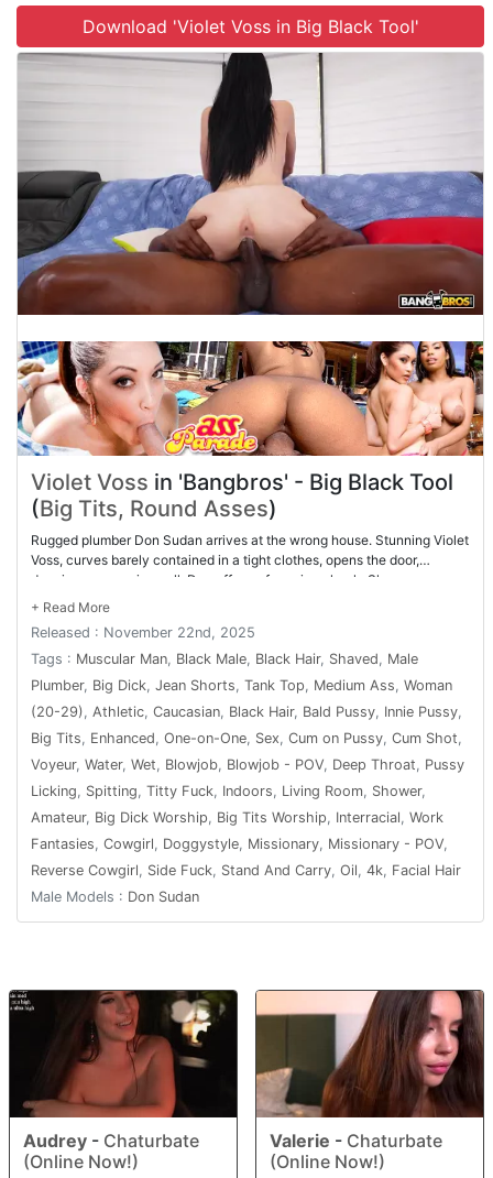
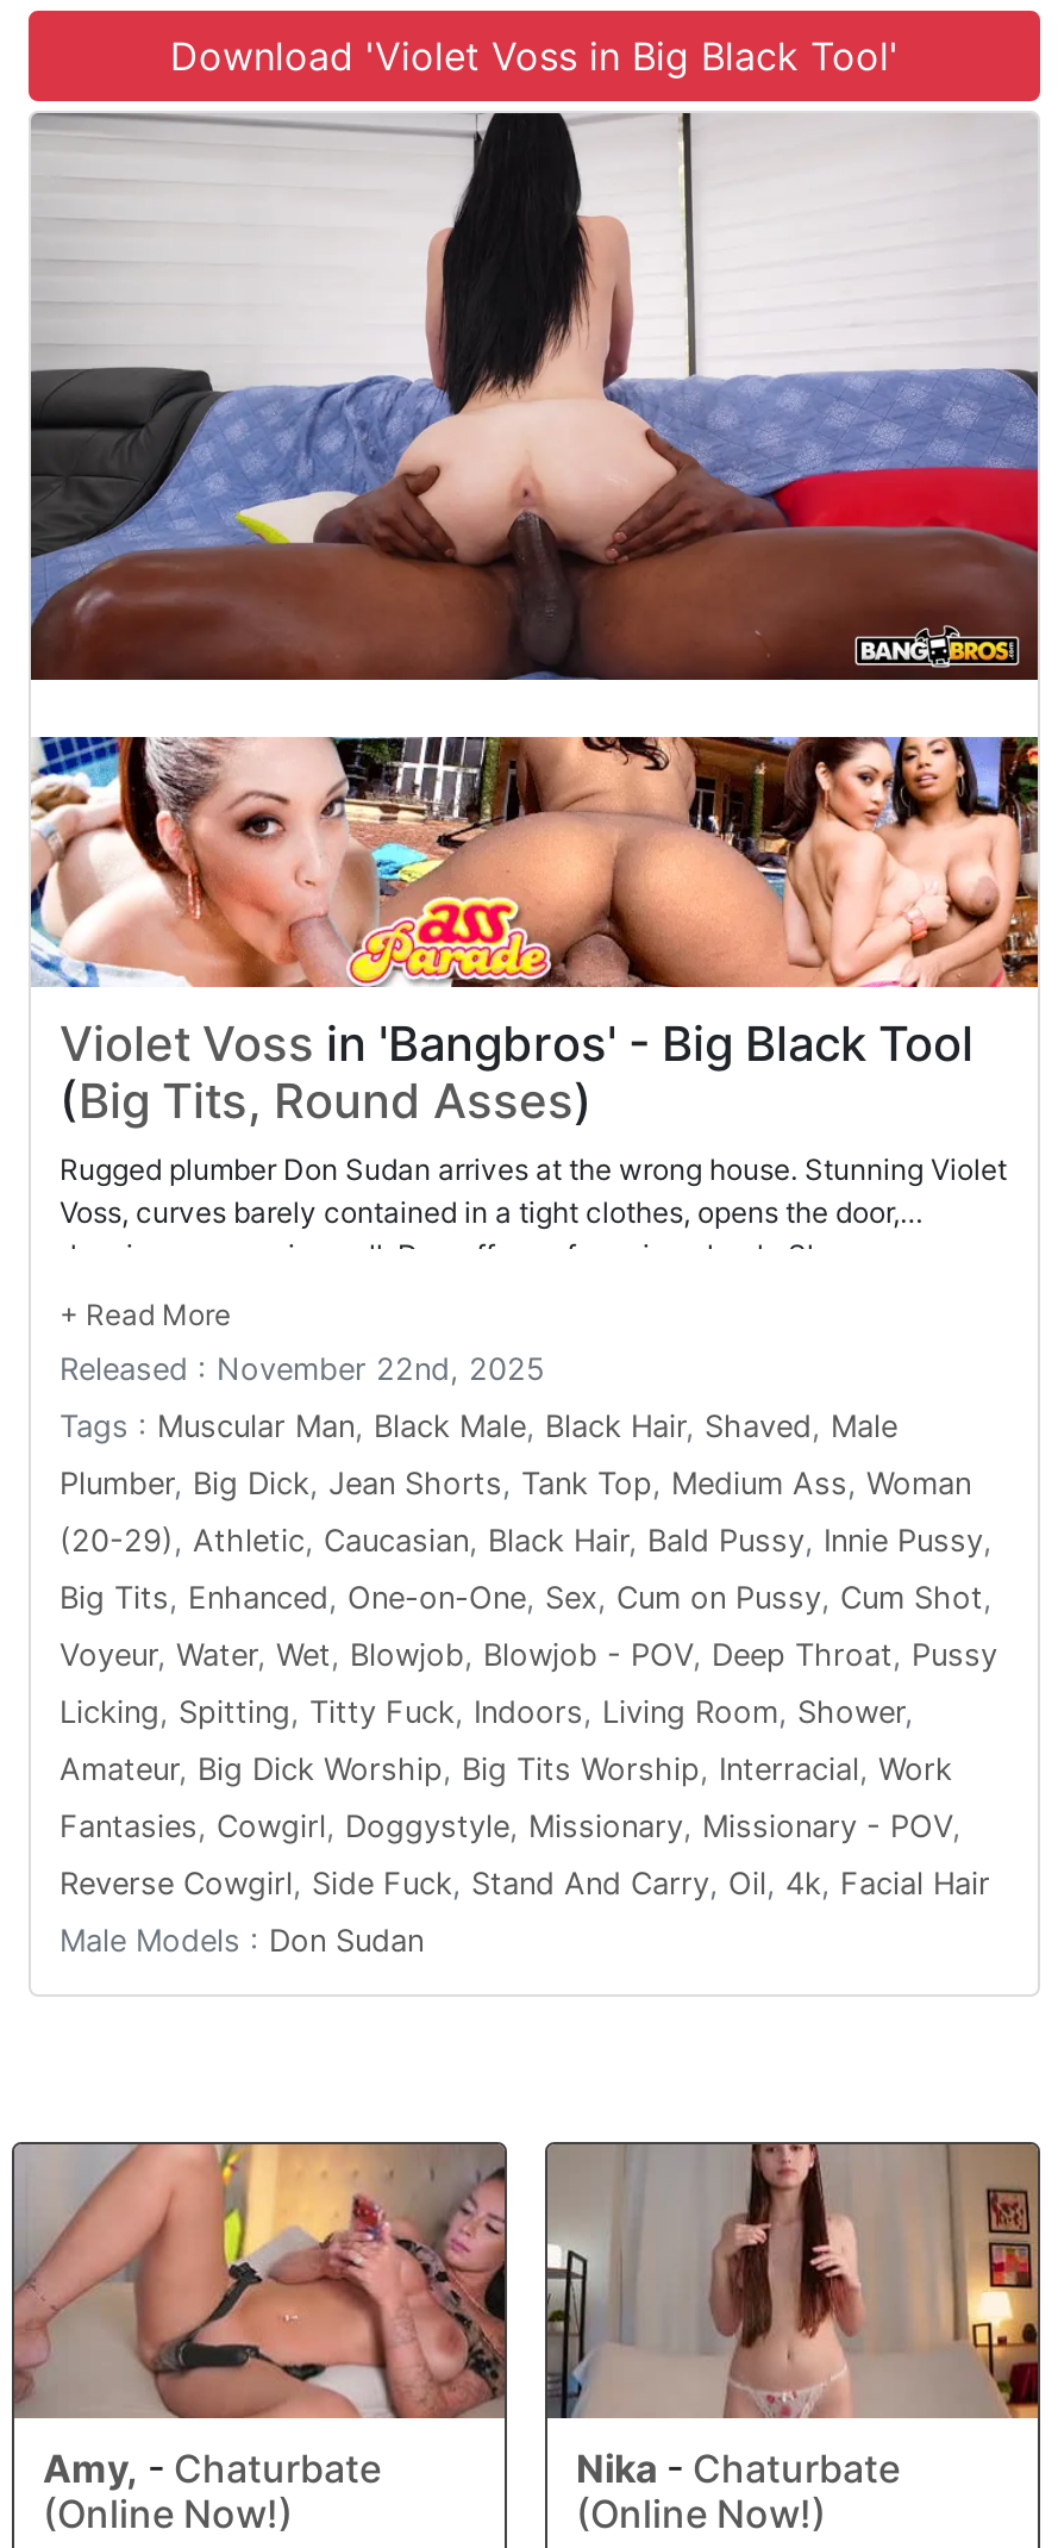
[9,990,238,1152] [image] | Audrey - Chaturbate -> [12,2141,507,2492] [image] | Amy, - Chaturbate
[255,990,484,1152] [image] | Valerie - Chaturbate -> [545,2141,1040,2492] [image] | Nika - Chaturbate

